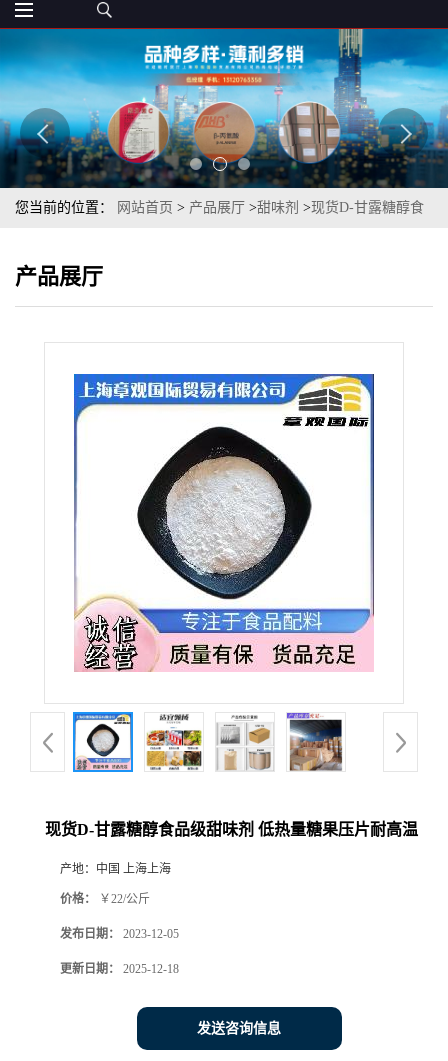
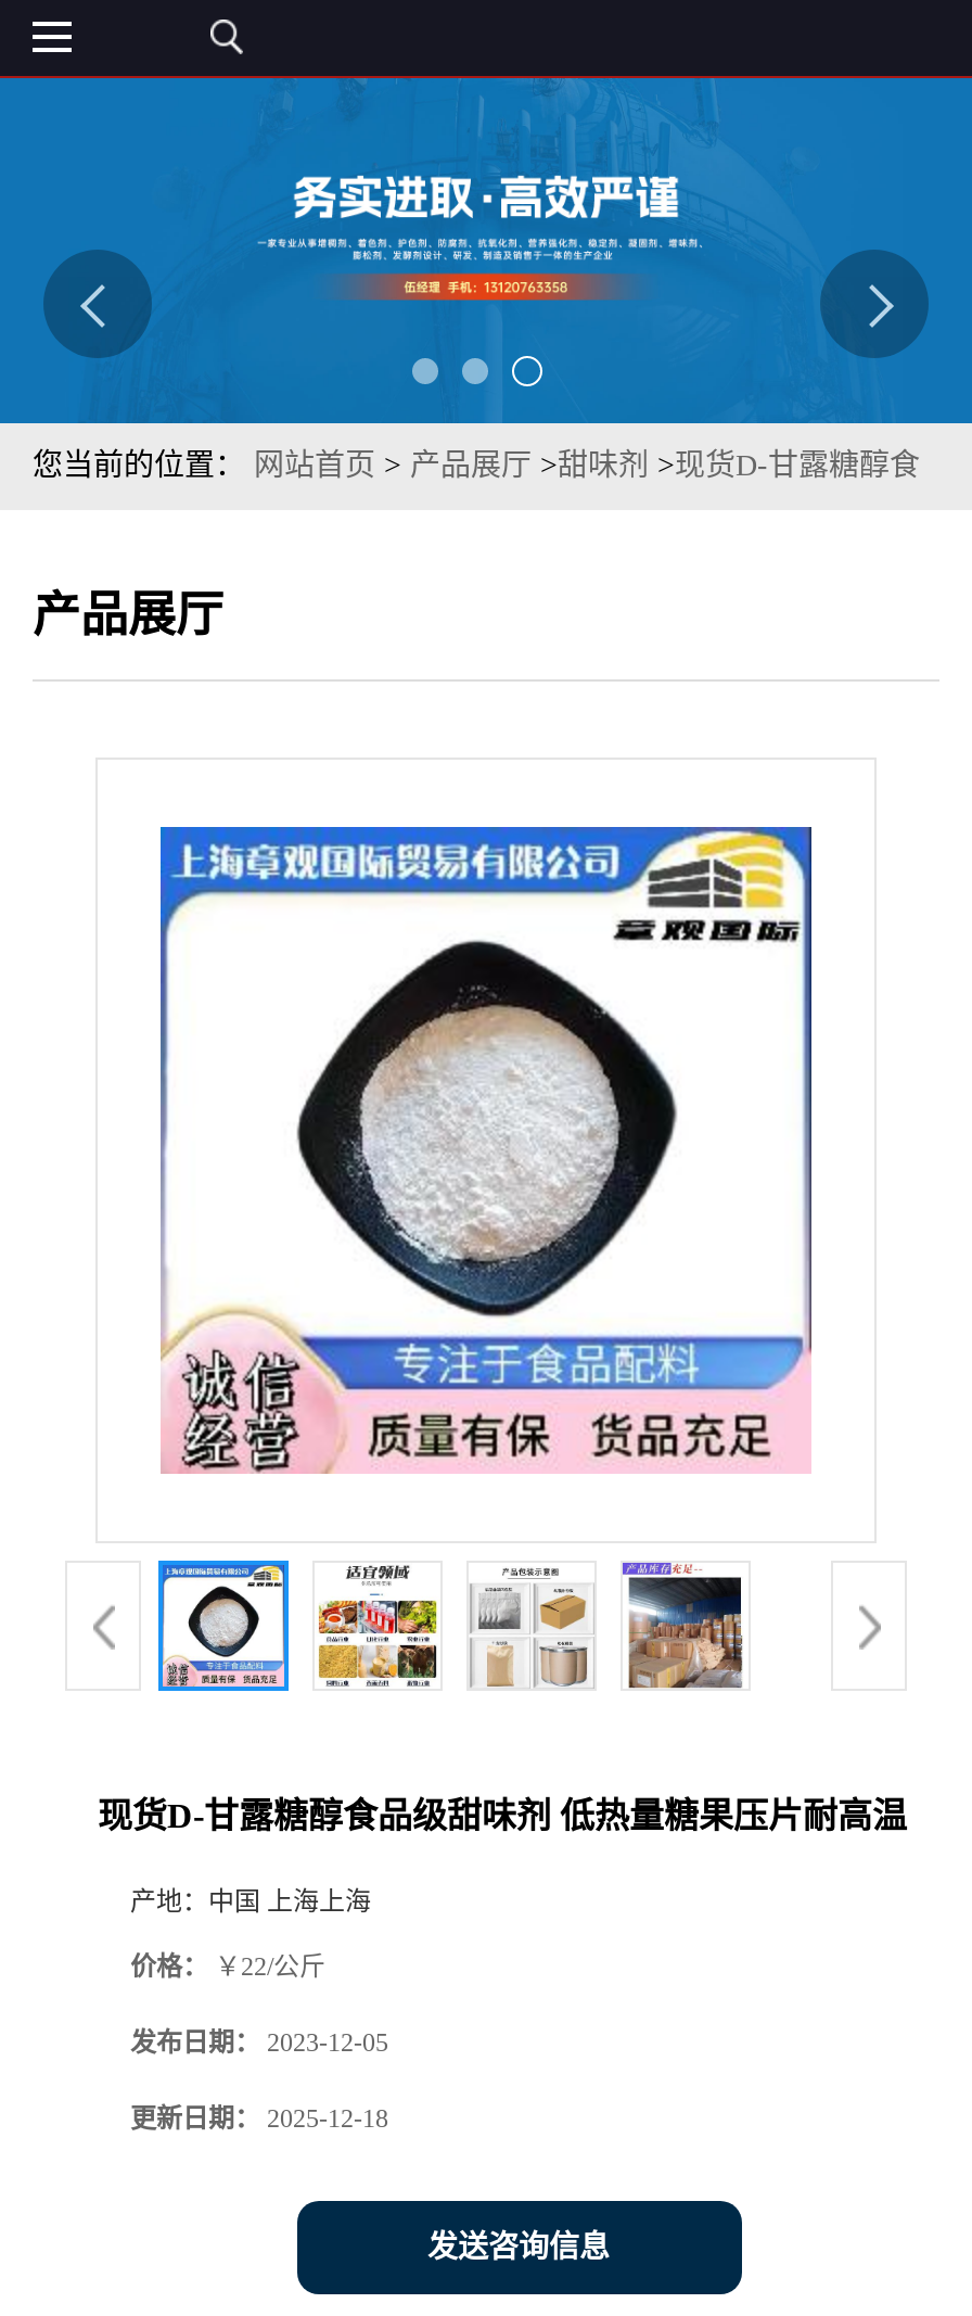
[3,28,445,189] [image] -> [7,76,965,425] [image]

